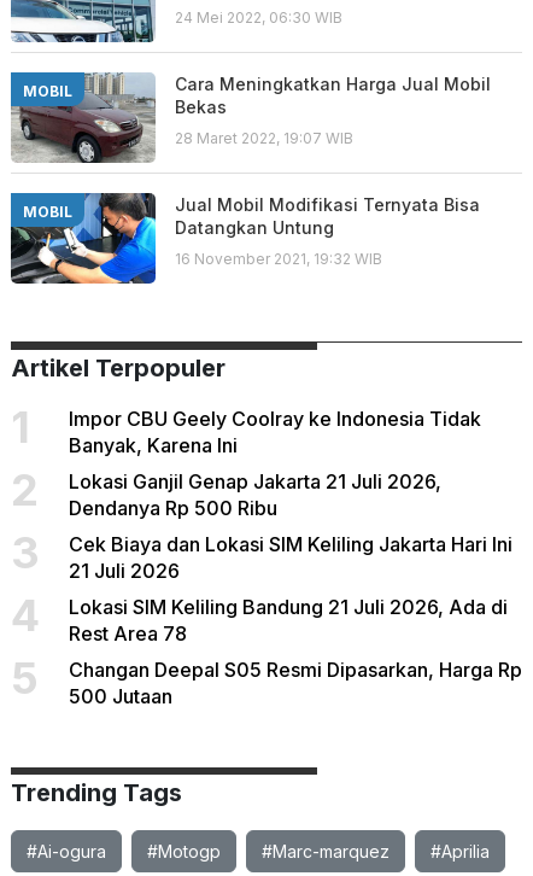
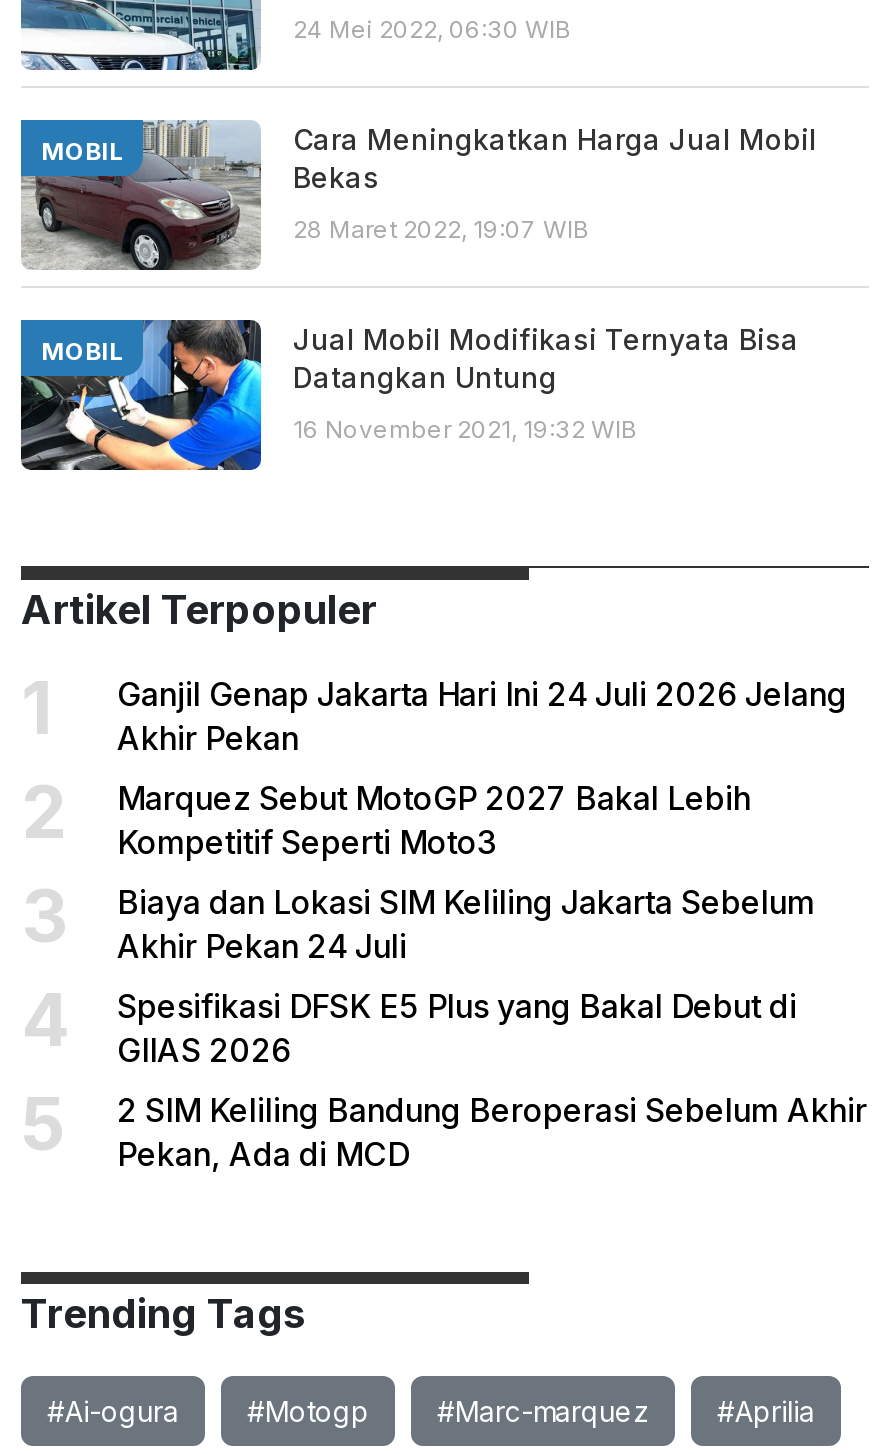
[69,407,481,457] Impor CBU Geely Coolray ke Indonesia Tidak | Banyak, Karena Ini -> [117,674,847,758] Ganjil Genap Jakarta Hari Ini 24 Juli 2026 Jelang | Akhir Pekan
[69,469,441,520] Lokasi Ganjil Genap Jakarta 21 Juli 2026, | Dendanya Rp 500 Ribu -> [117,778,751,862] Marquez Sebut MotoGP 2027 Bakal Lebih | Kompetitif Seperti Moto3
[69,532,512,583] Cek Biaya dan Lokasi SIM Keliling Jakarta Hari Ini | 21 Juli 2026 -> [117,882,815,966] Biaya dan Lokasi SIM Keliling Jakarta Sebelum | Akhir Pekan 24 Juli
[69,595,508,646] Lokasi SIM Keliling Bandung 21 Juli 2026, Ada di | Rest Area 78 -> [117,986,797,1070] Spesifikasi DFSK E5 Plus yang Bakal Debut di | GIIAS 2026
[69,658,522,708] Changan Deepal S05 Resmi Dipasarkan, Harga Rp | 500 Jutaan -> [117,1090,867,1174] 2 SIM Keliling Bandung Beroperasi Sebelum Akhir | Pekan, Ada di MCD

